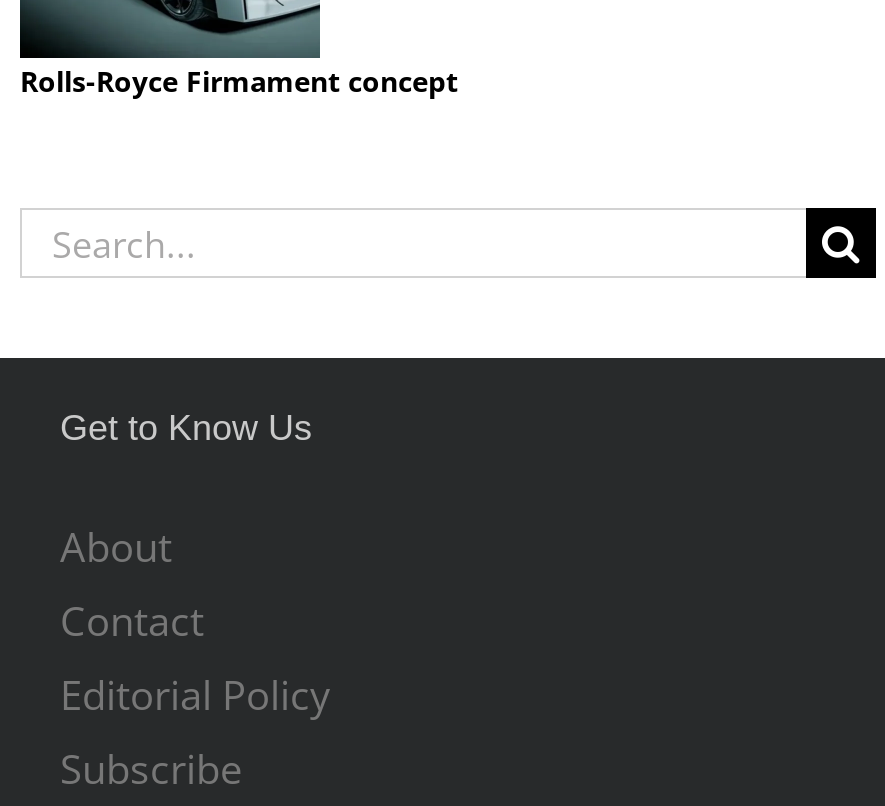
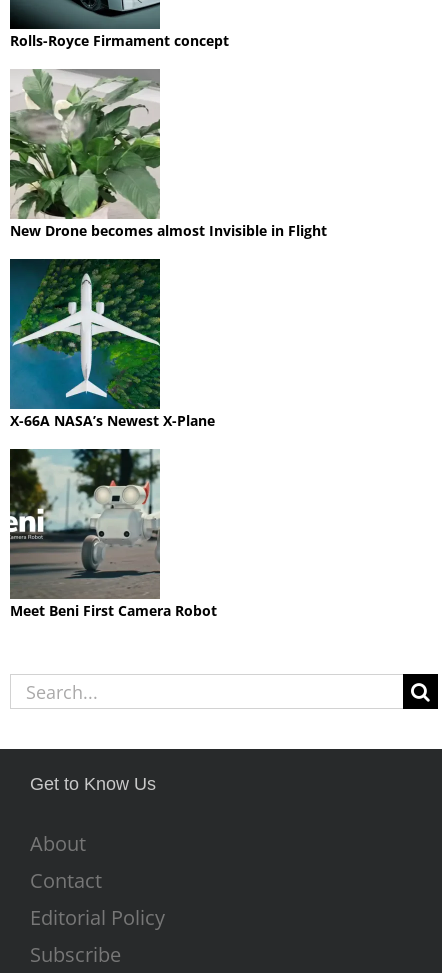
none -> [9,248,215,430] [image] | X-66A NASA’s Newest X-Plane
none -> [9,438,217,620] [image] | Meet Beni First Camera Robot
none -> [10,68,327,240] [image] | New Drone becomes almost Invisible in Flight

